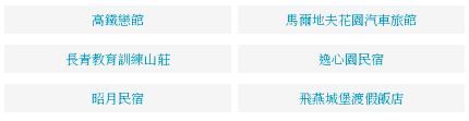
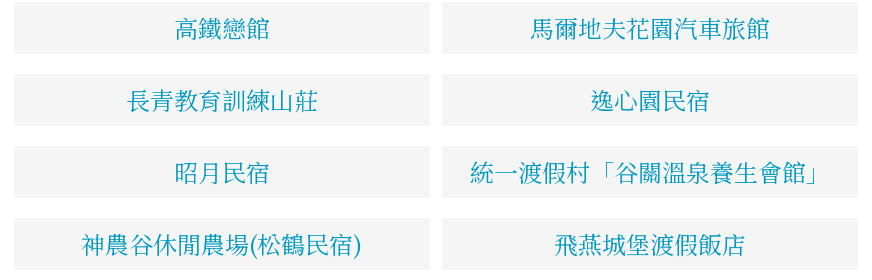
none -> [81,155,830,261] 統一渡假村「谷關溫泉養生會館」 | 神農谷休閒農場(松鶴民宿)

